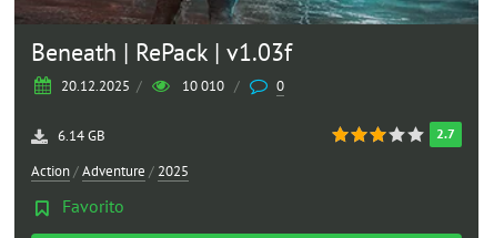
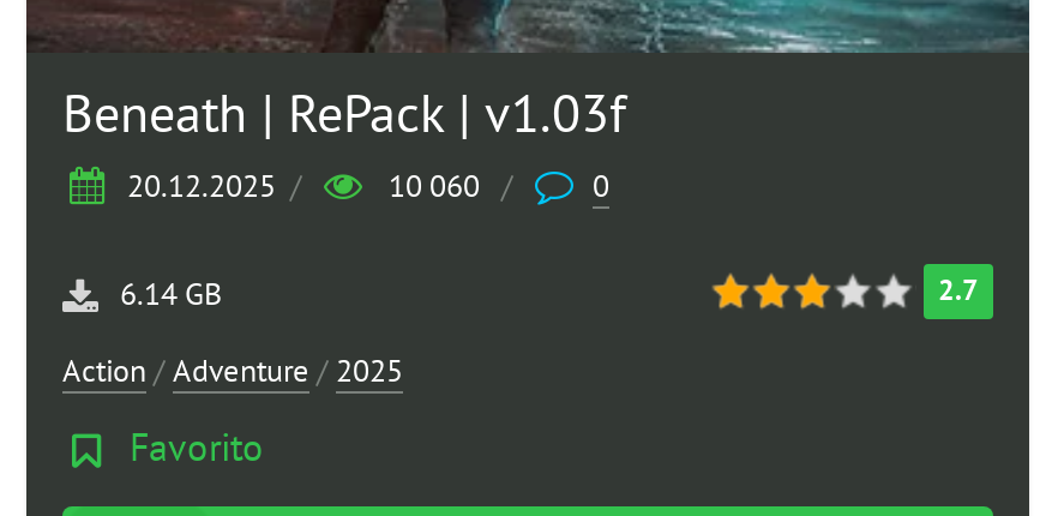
[179,78,240,95] 10 010 / -> [381,168,513,207] 10 060 /

